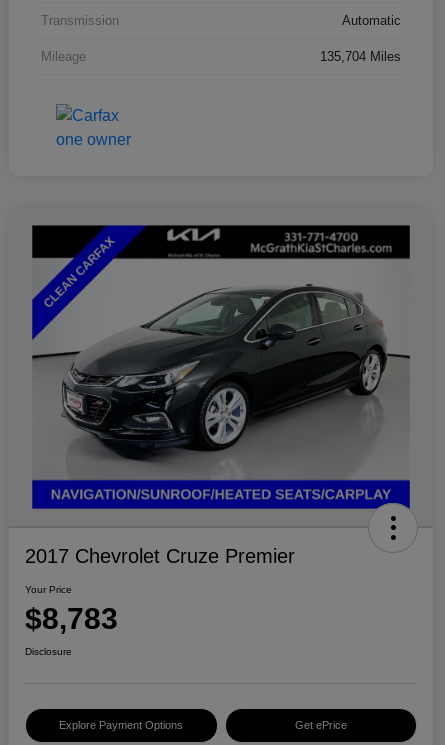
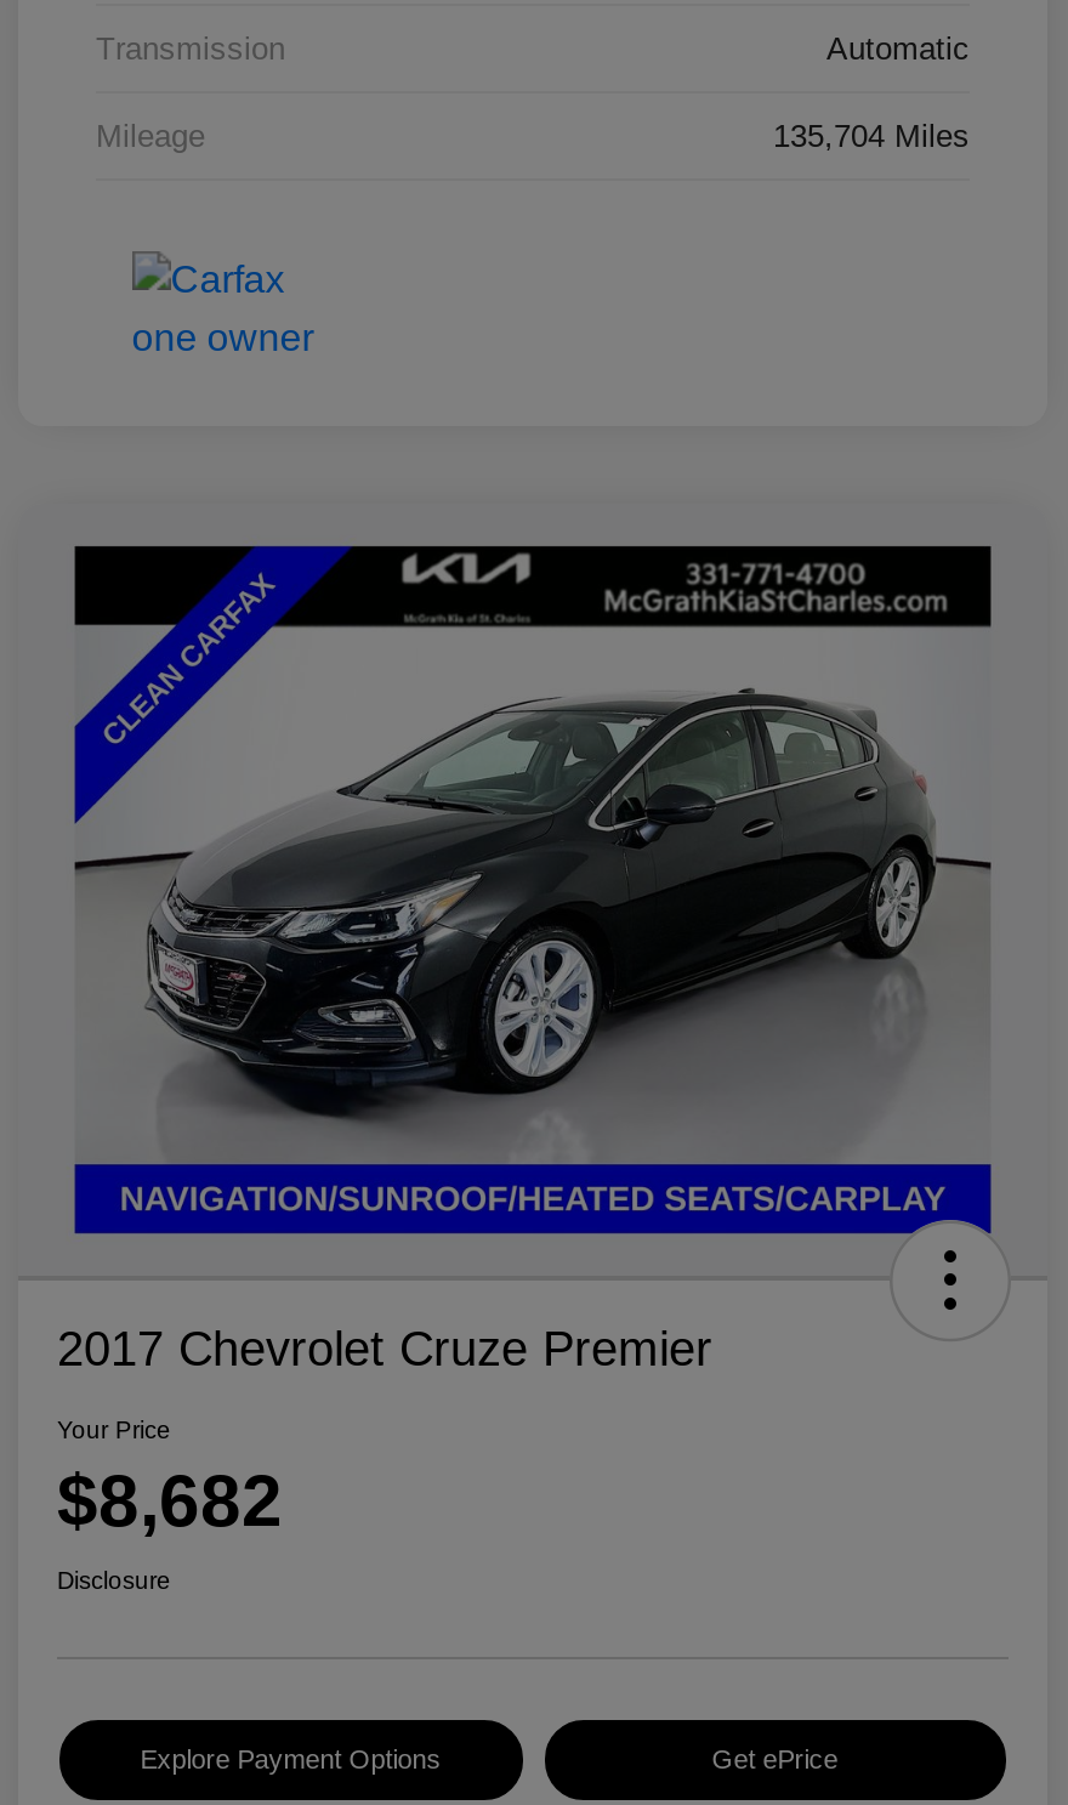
[25,602,118,635] $8,783 -> [57,1461,283,1541] $8,682

